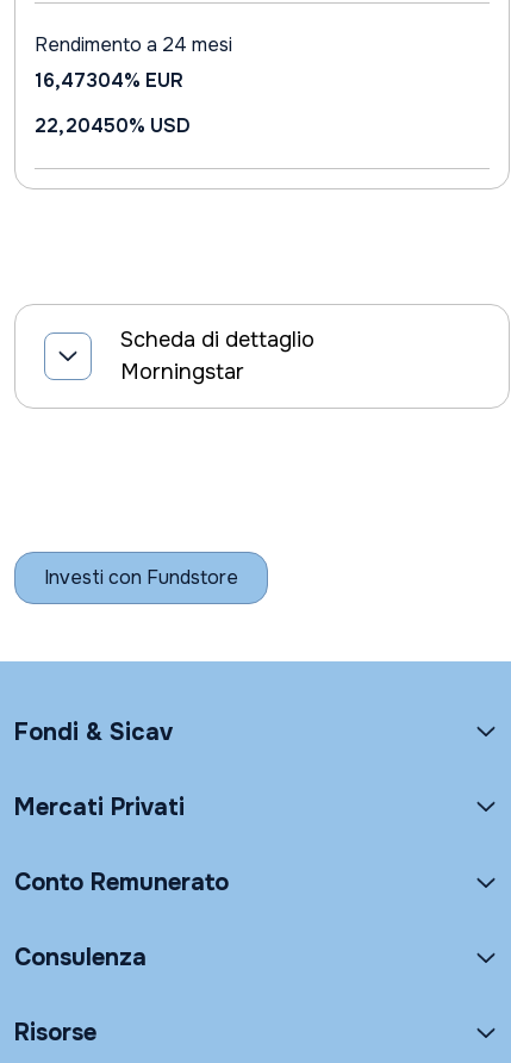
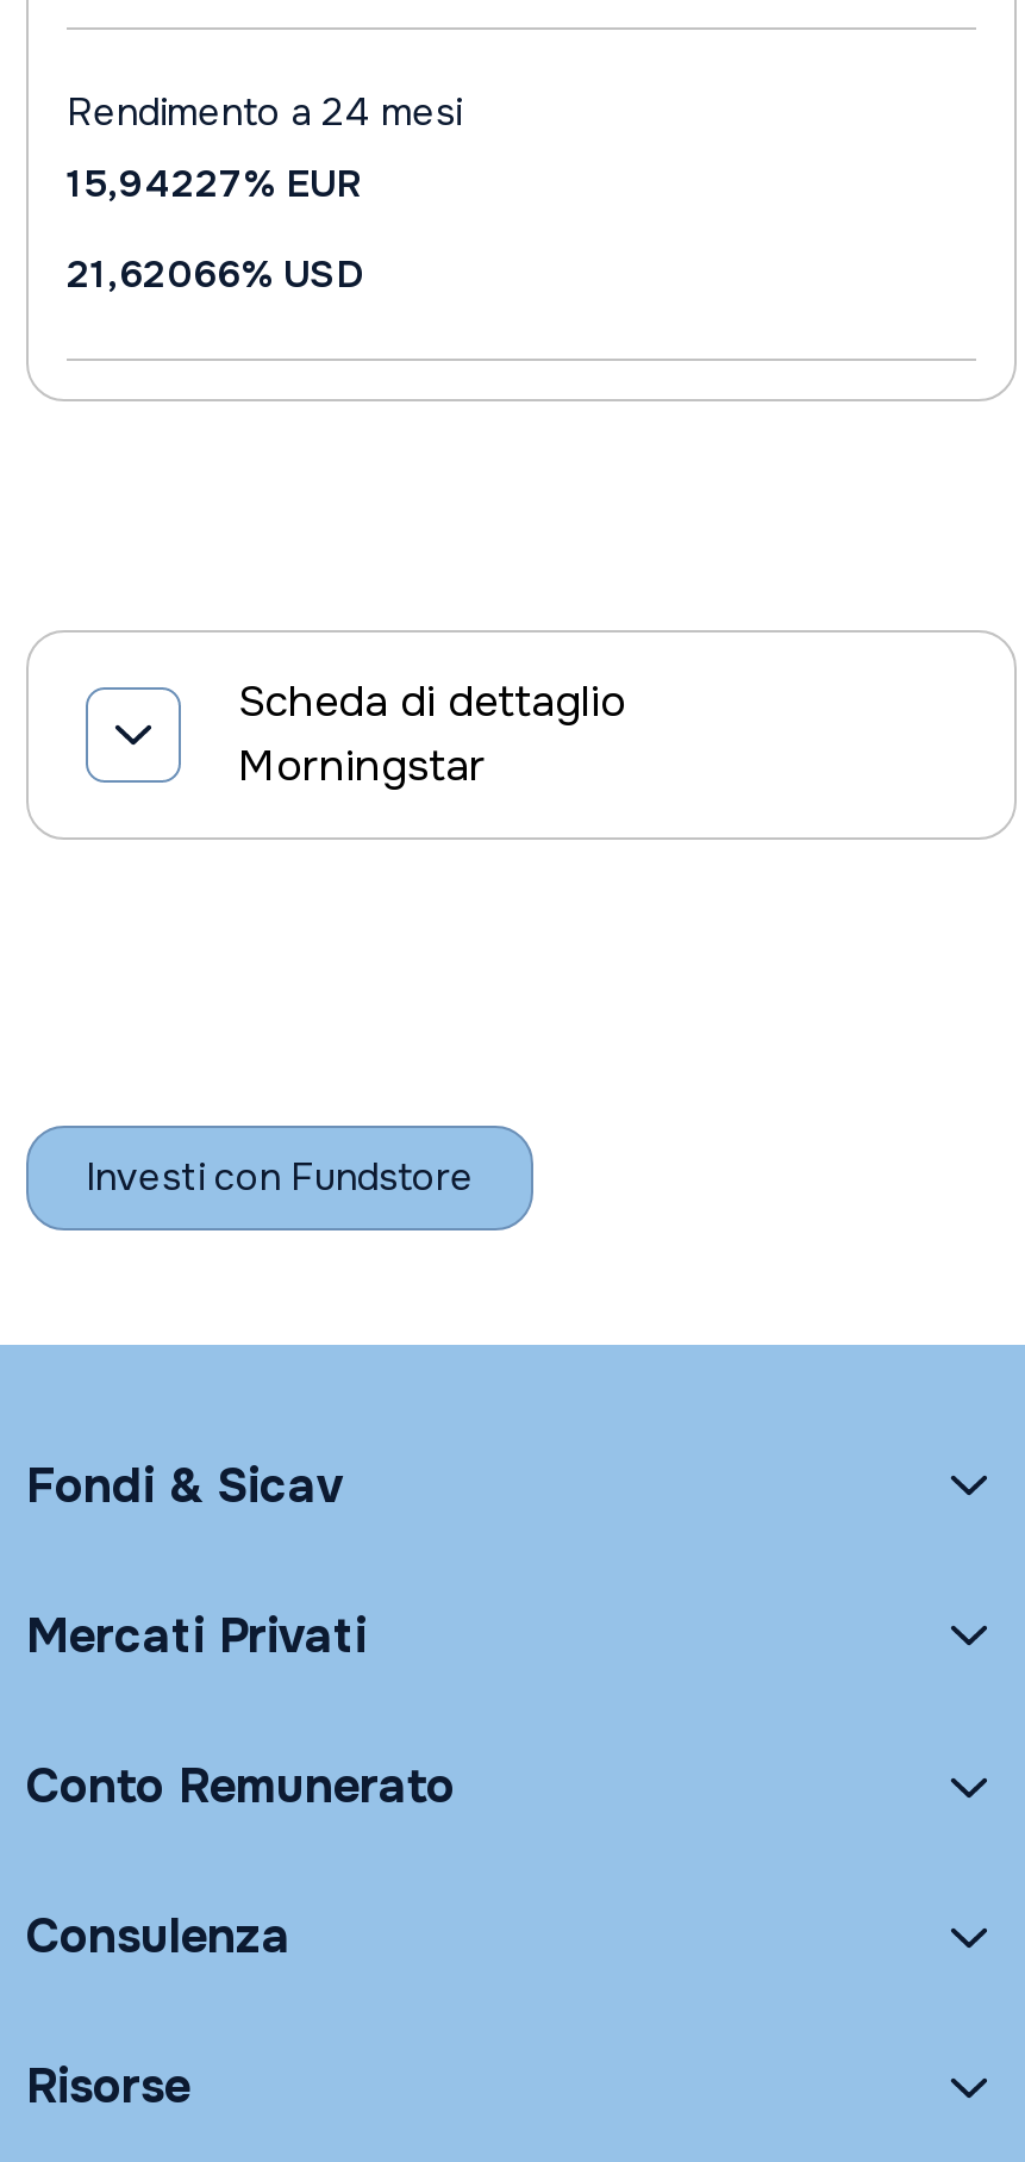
[35,68,183,93] 16,47304% EUR -> [67,158,362,208] 15,94227% EUR
[35,113,191,138] 22,20450% USD -> [67,249,364,299] 21,62066% USD

